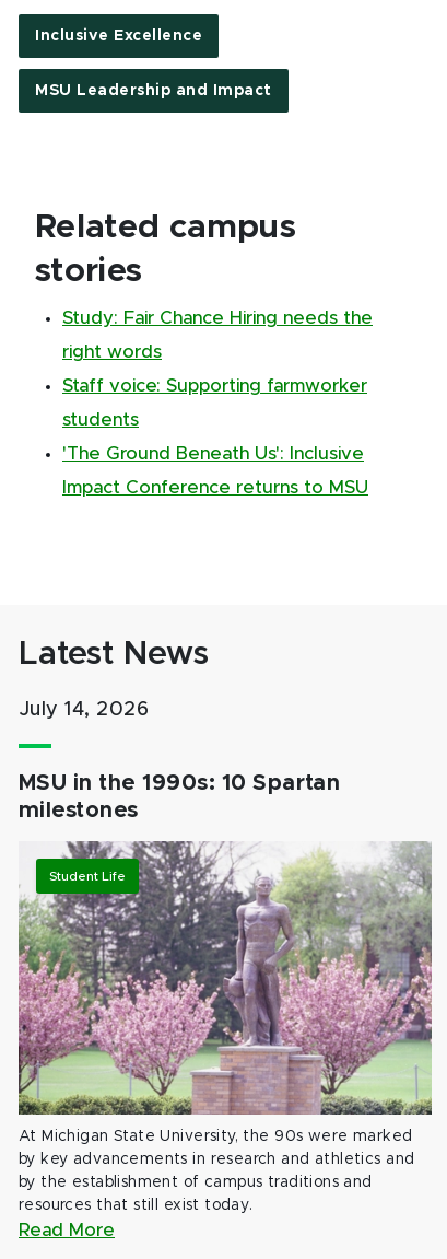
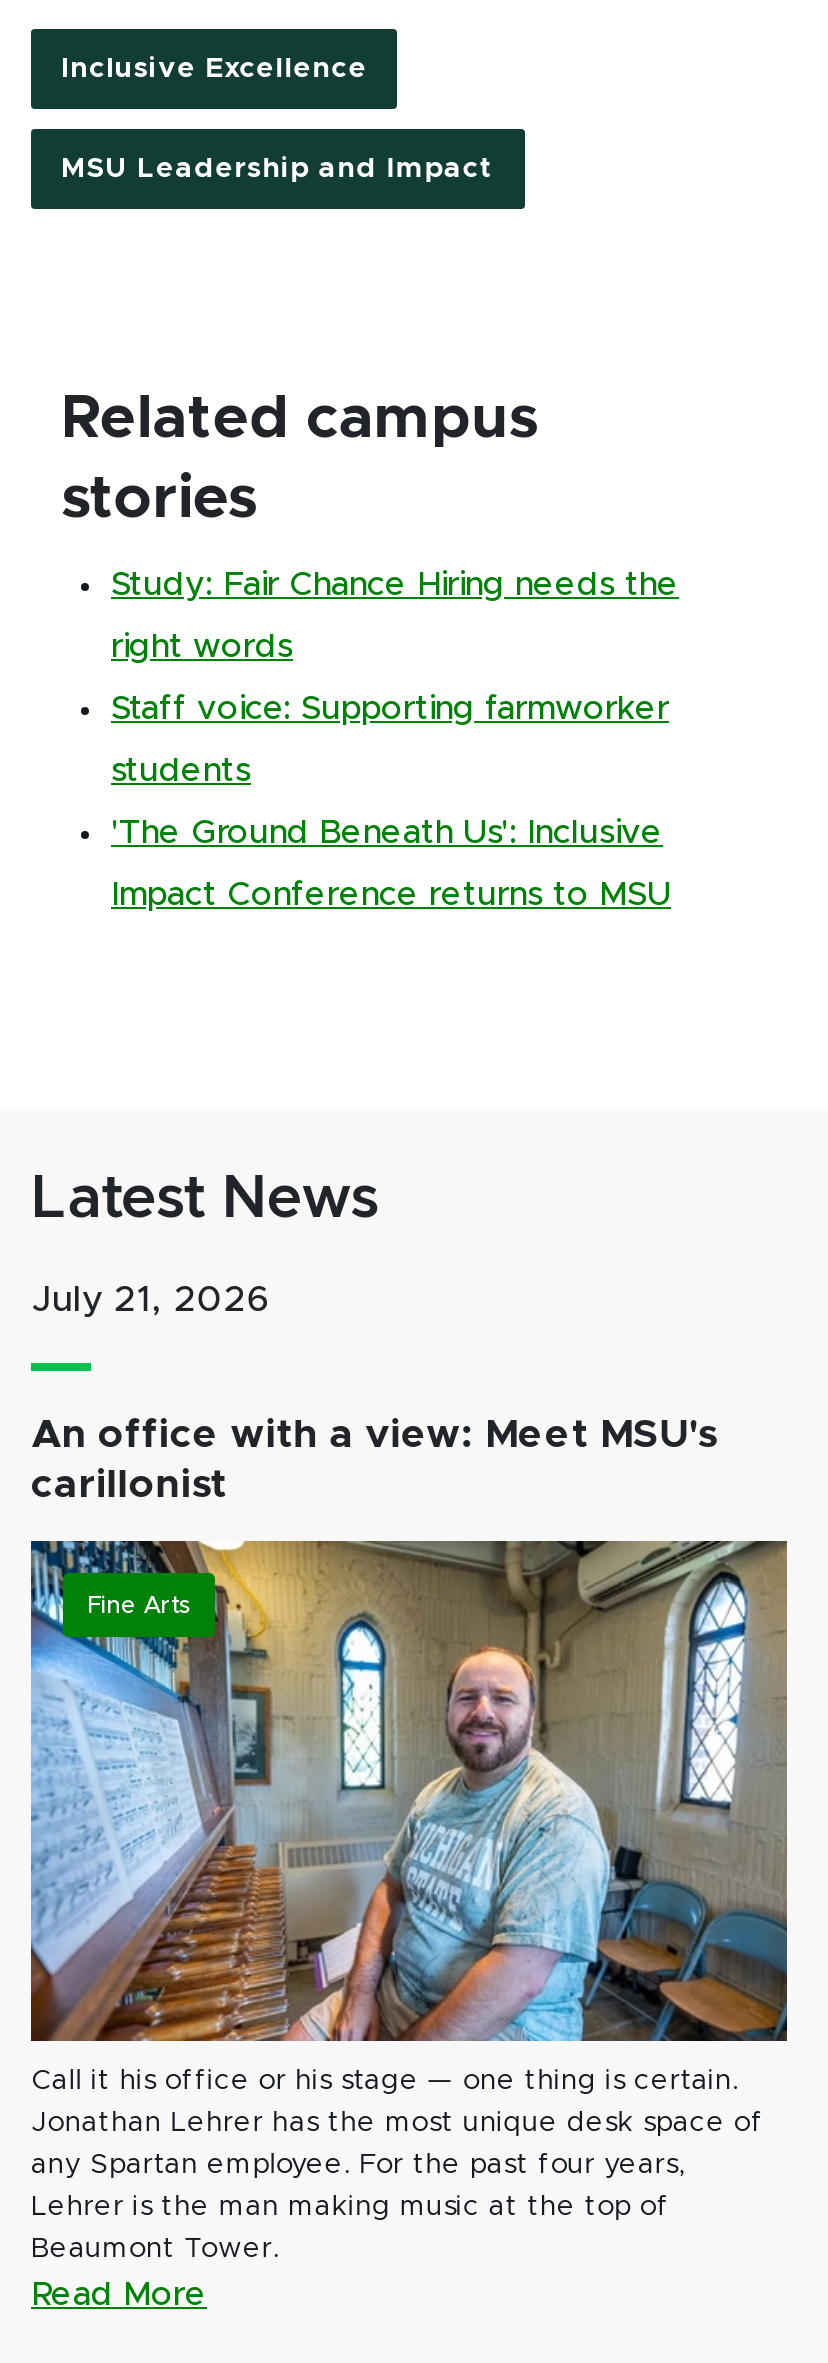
[17,700,433,1115] [image] | July 14, 2026 | MSU in the 1990s: 10 Spartan | milestones | Student Life -> [29,1284,789,2043] [image] | July 21, 2026 | An office with a view: Meet MSU's | carillonist | Fine Arts
[19,1129,415,1213] At Michigan State University, the 90s were marked | by key advancements in research and athletics and | by the establishment of campus traditions and | resources that still exist today. -> [31,2068,764,2264] Call it his office or his stage — one thing is certain. | Jonathan Lehrer has the most unique desk space of | any Spartan employee. For the past four years, | Lehrer is the man making music at the top of | Beaumont Tower.

